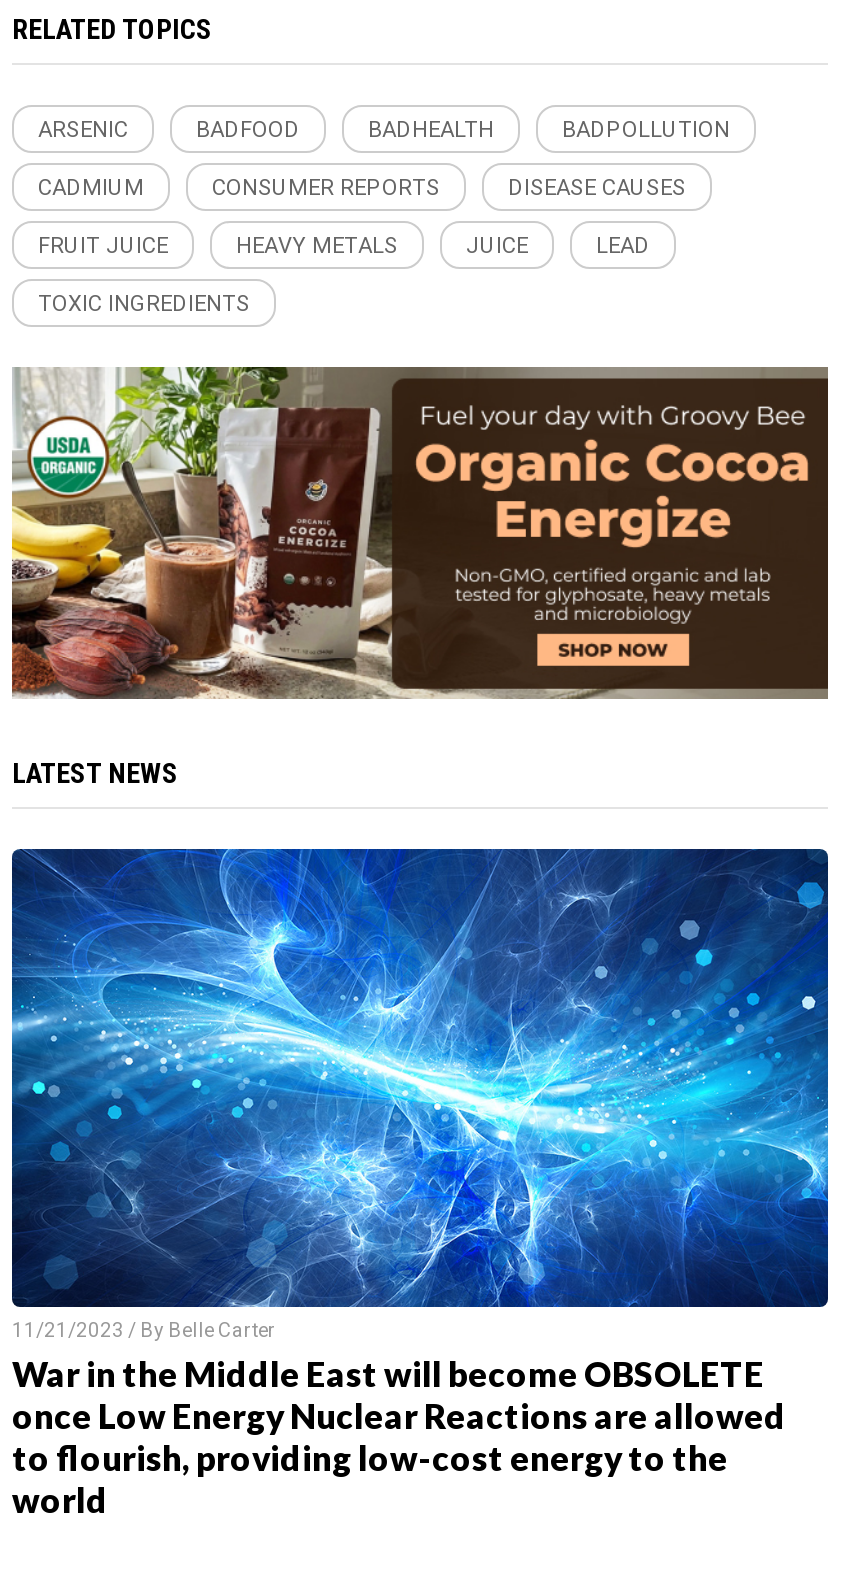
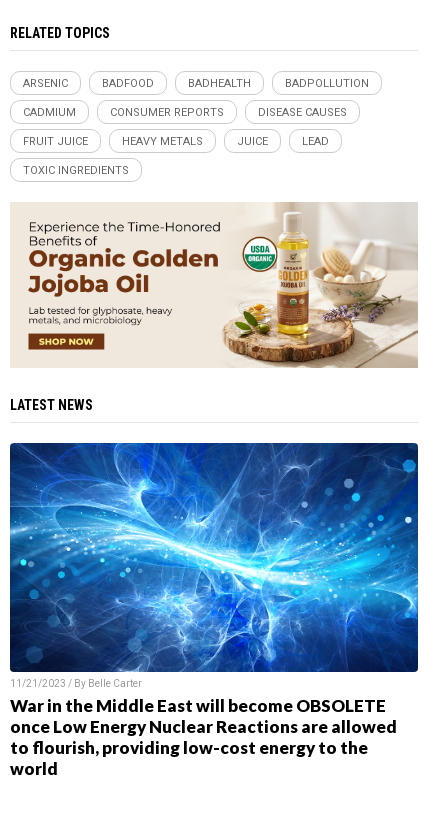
[10,365,830,701] [image] -> [10,202,418,368] [image]

